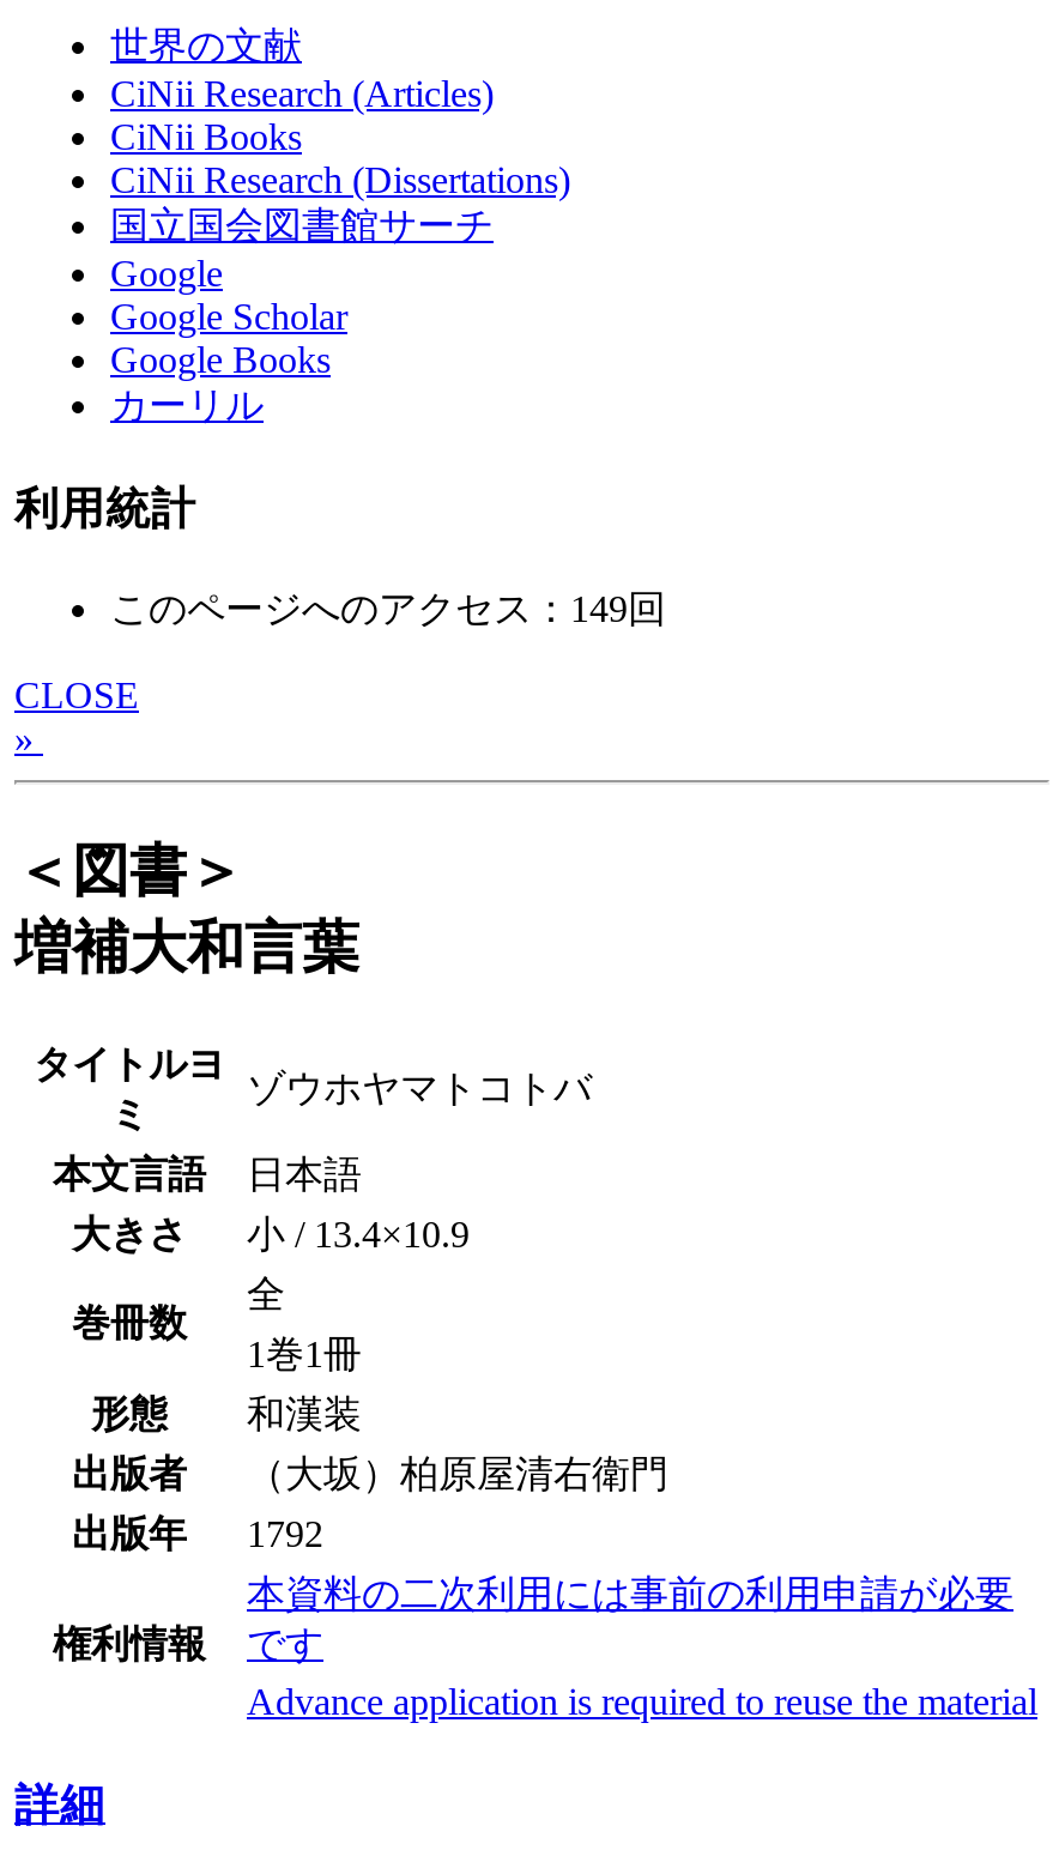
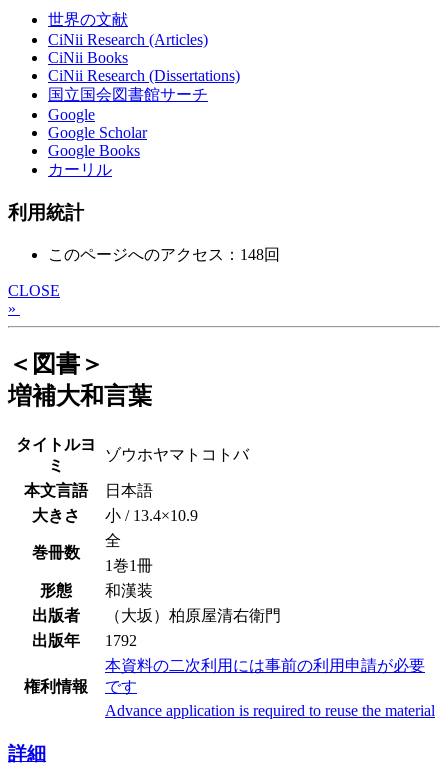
[110,588,666,629] このページへのアクセス：149回 -> [48,246,280,263] このページへのアクセス：148回

